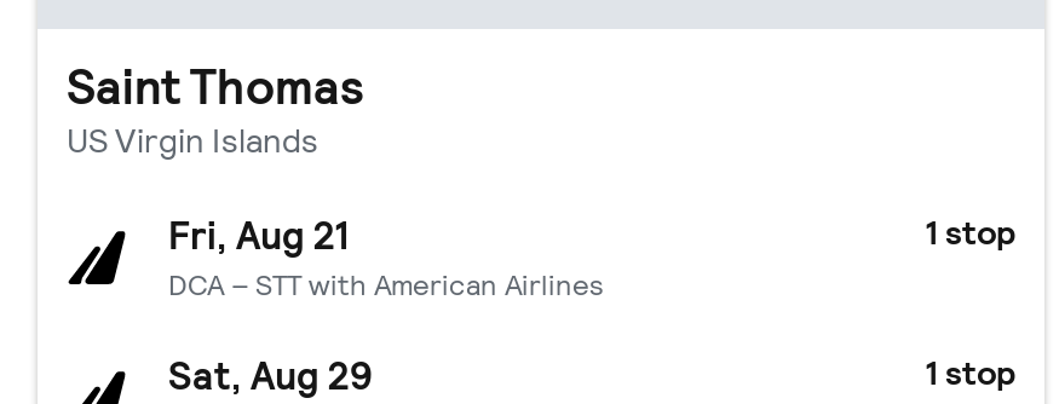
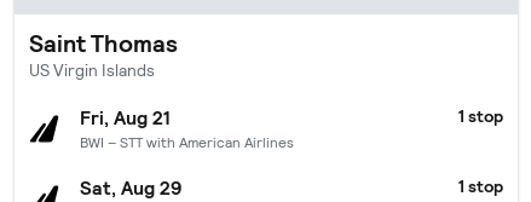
[168,269,604,303] DCA – STT with American Airlines -> [80,135,294,151] BWI – STT with American Airlines

